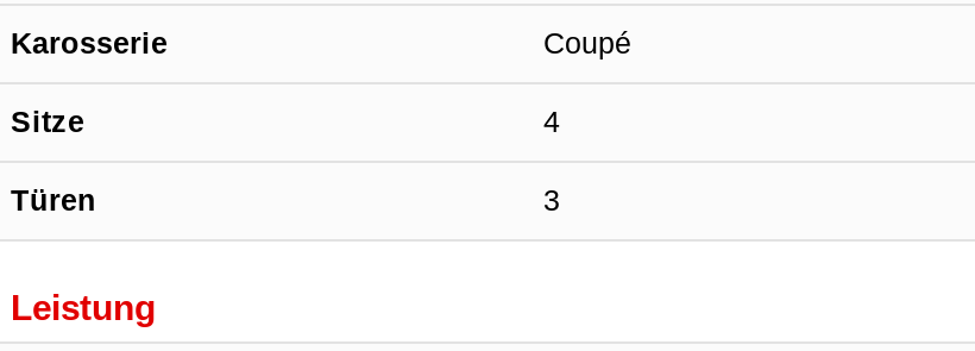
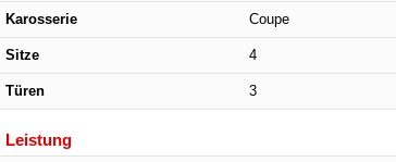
[543,26,631,59] Coupé -> [249,12,289,27] Coupe

